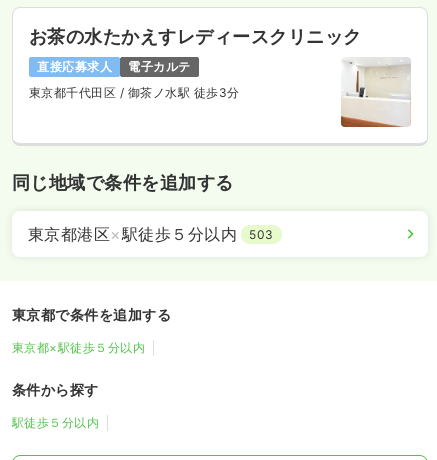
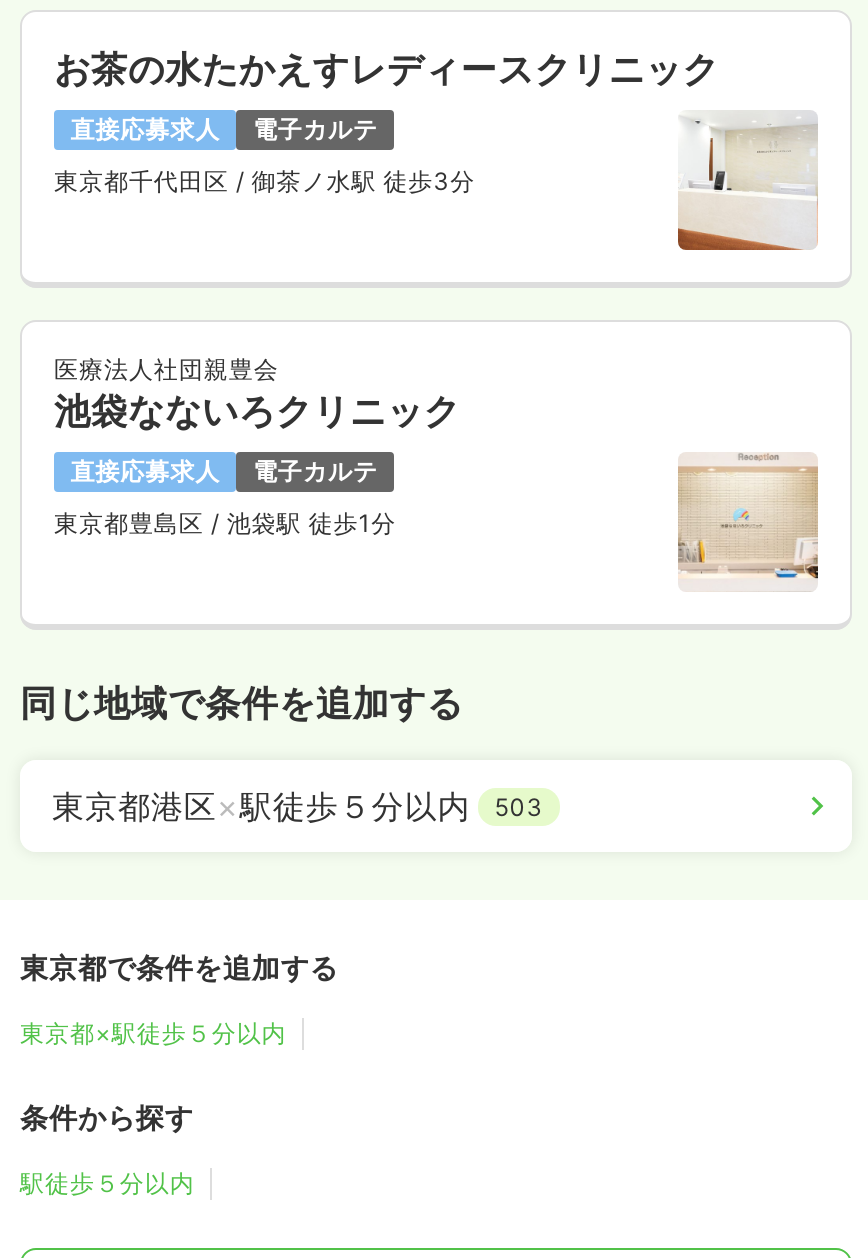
none -> [54,354,461,538] 医療法人社団親豊会 | 池袋なないろクリニック | 直接応募求人 | 電子カルテ | 東京都豊島区/ 池袋駅 徒歩1分
none -> [676,454,820,592] [image]

